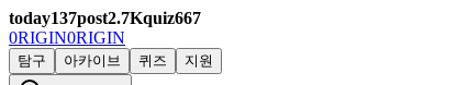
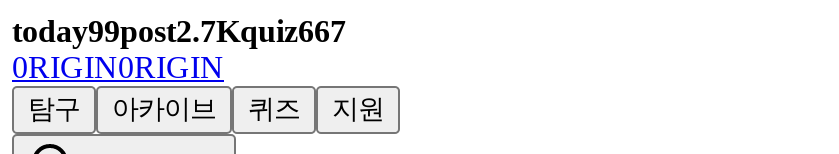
[9,9,201,27] today137post2.7Kquiz667 -> [12,14,346,48] today99post2.7Kquiz667

